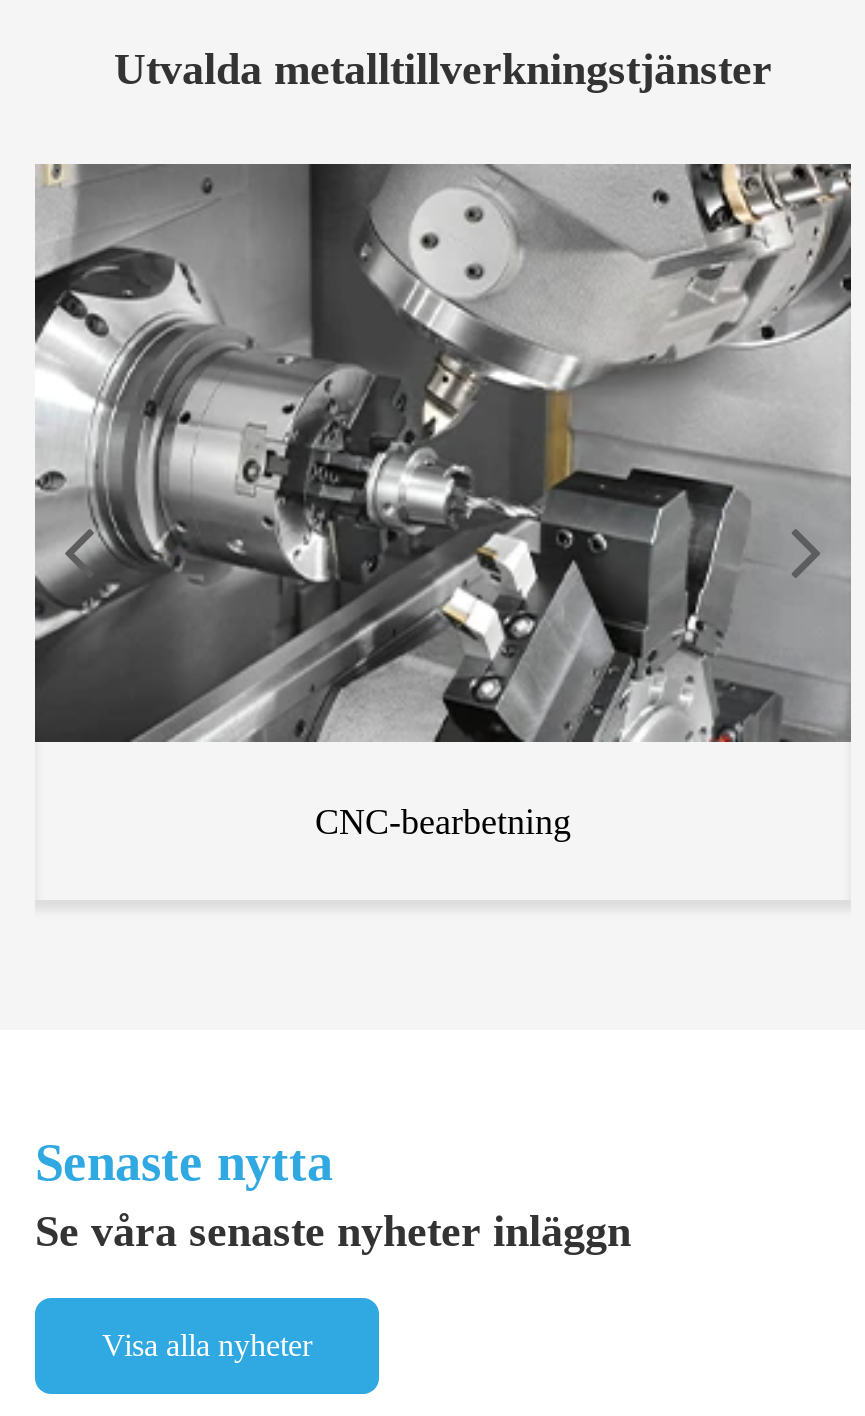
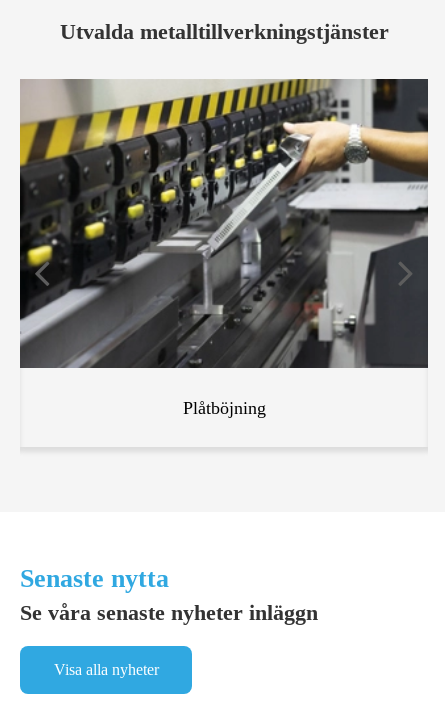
[33,162,853,841] [image] | CNC-bearbetning -> [19,79,429,418] [image] | Plåtböjning

